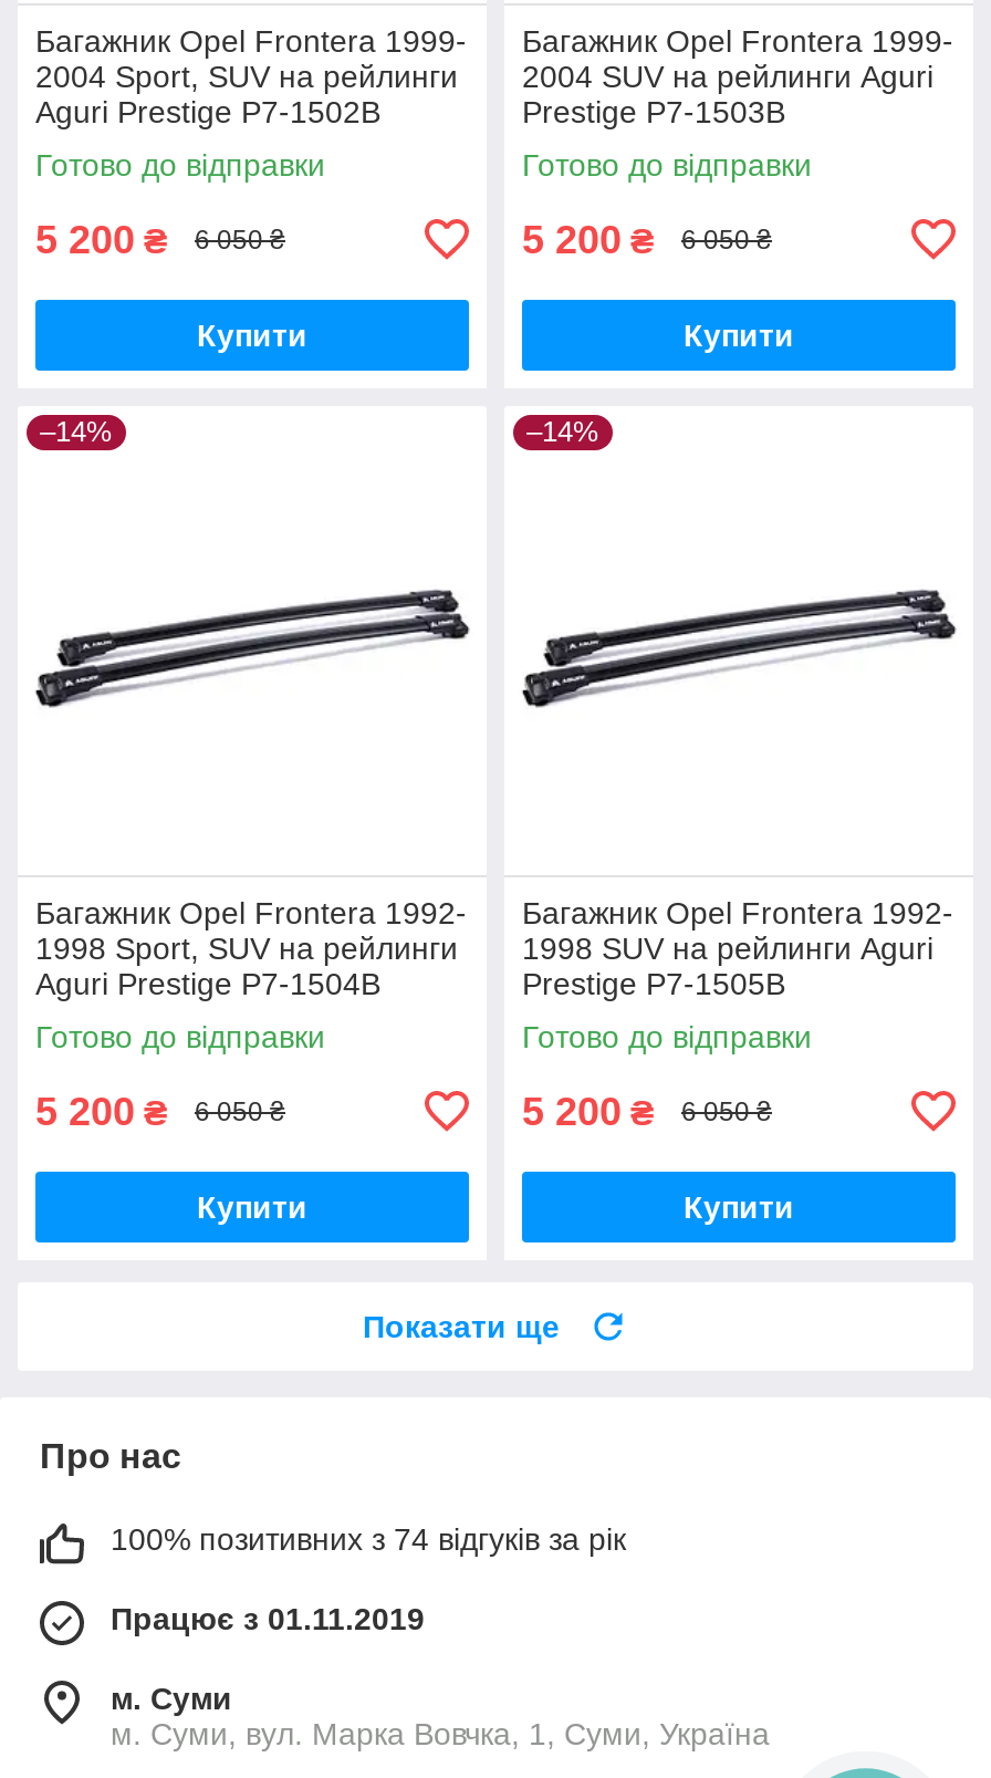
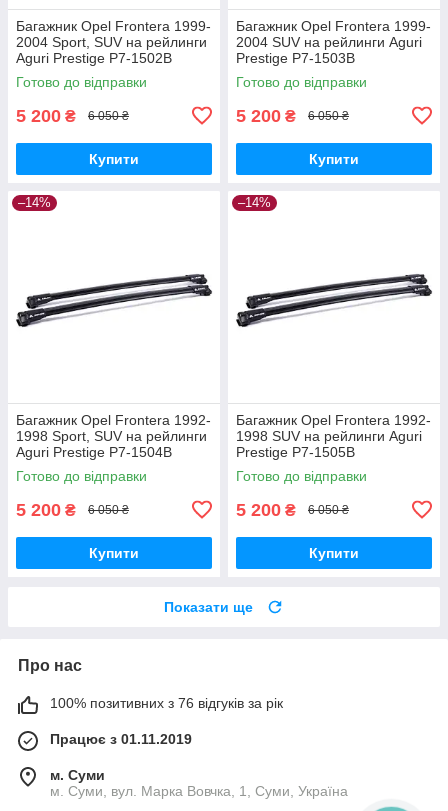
[111,1521,626,1556] 100% позитивних з 74 відгуків за рік -> [50,695,283,711] 100% позитивних з 76 відгуків за рік

